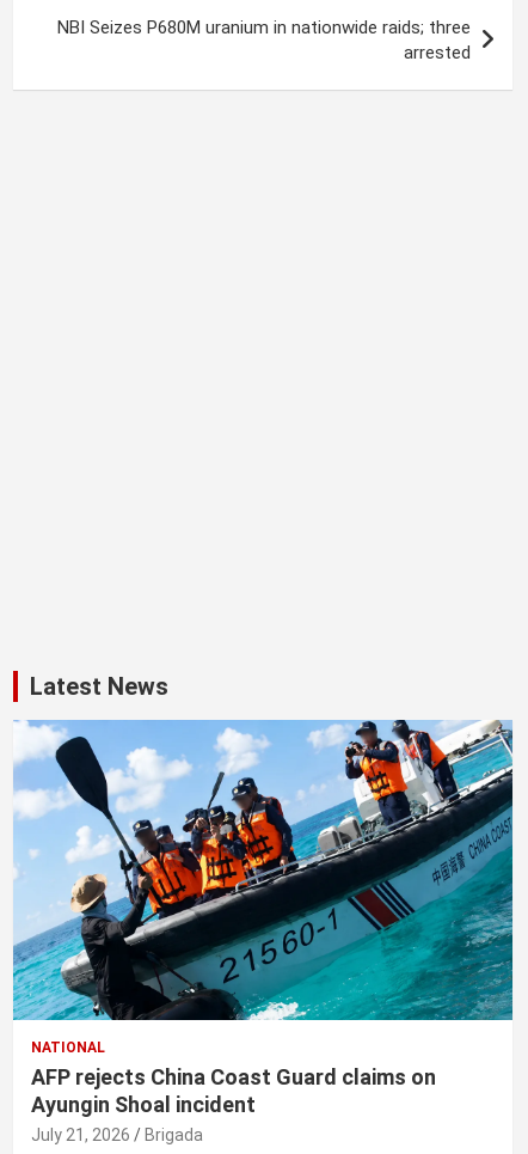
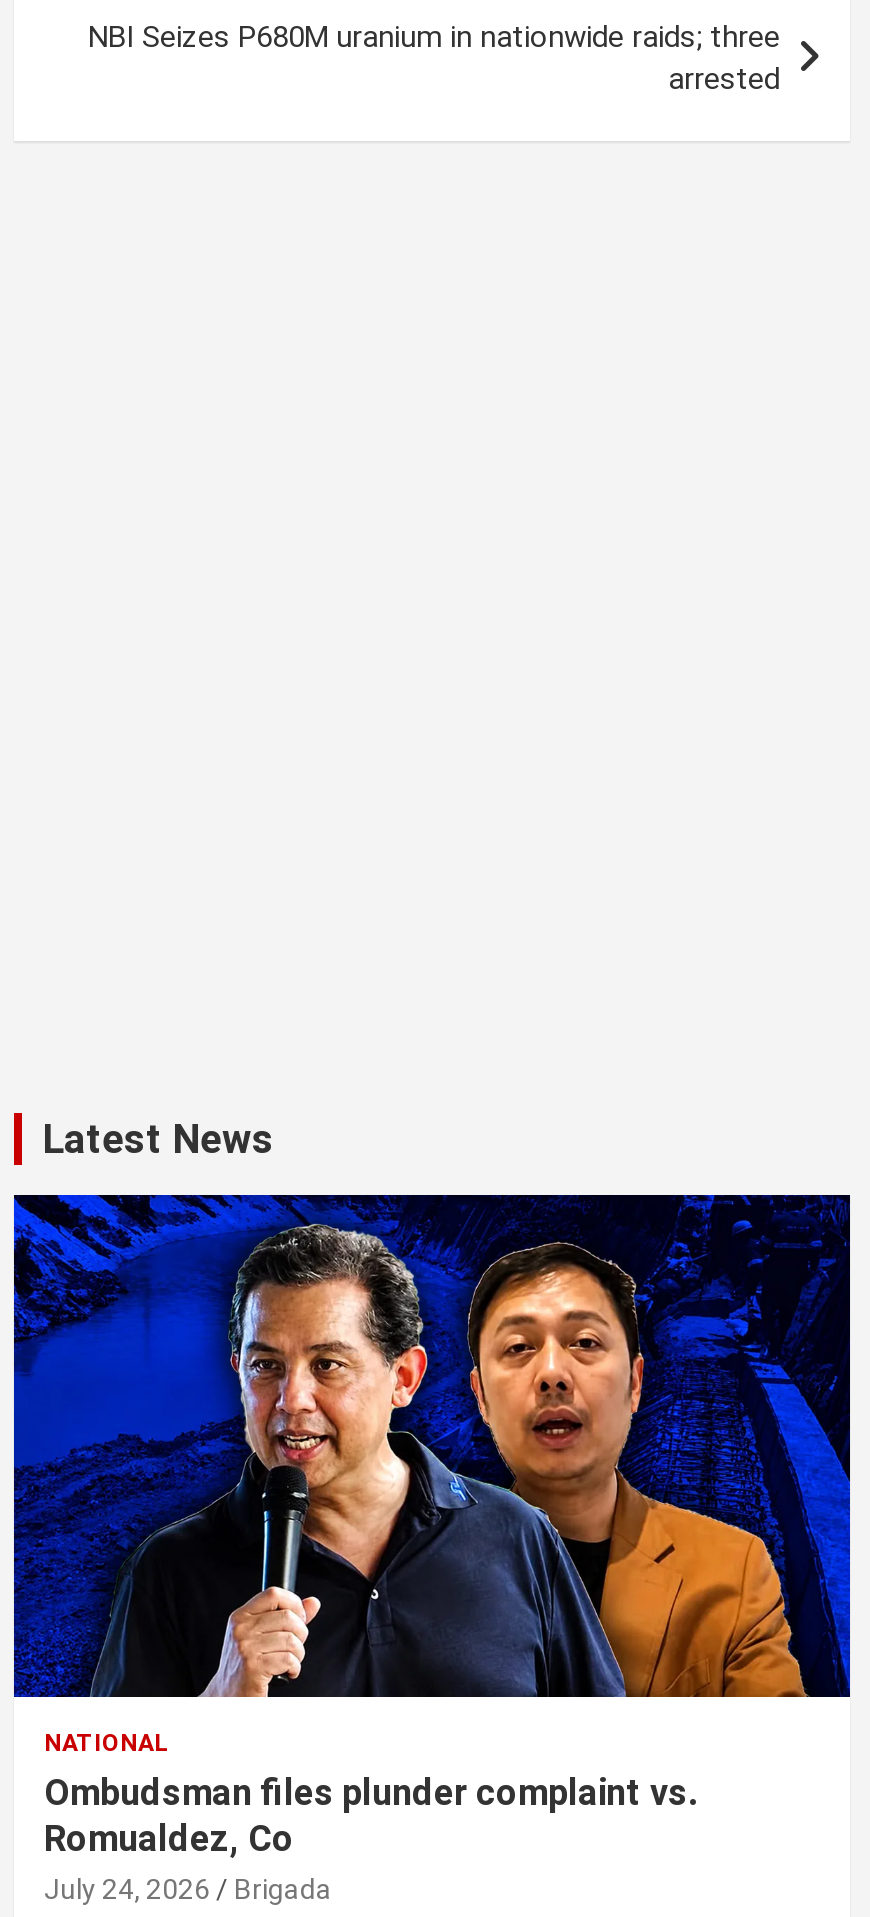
[12,720,514,1144] [image] | AFP rejects China Coast Guard claims on | Ayungin Shoal incident | July 21, 2026 -> [12,1193,852,1904] [image] | Ombudsman files plunder complaint vs. | Romualdez, Co | July 24, 2026

